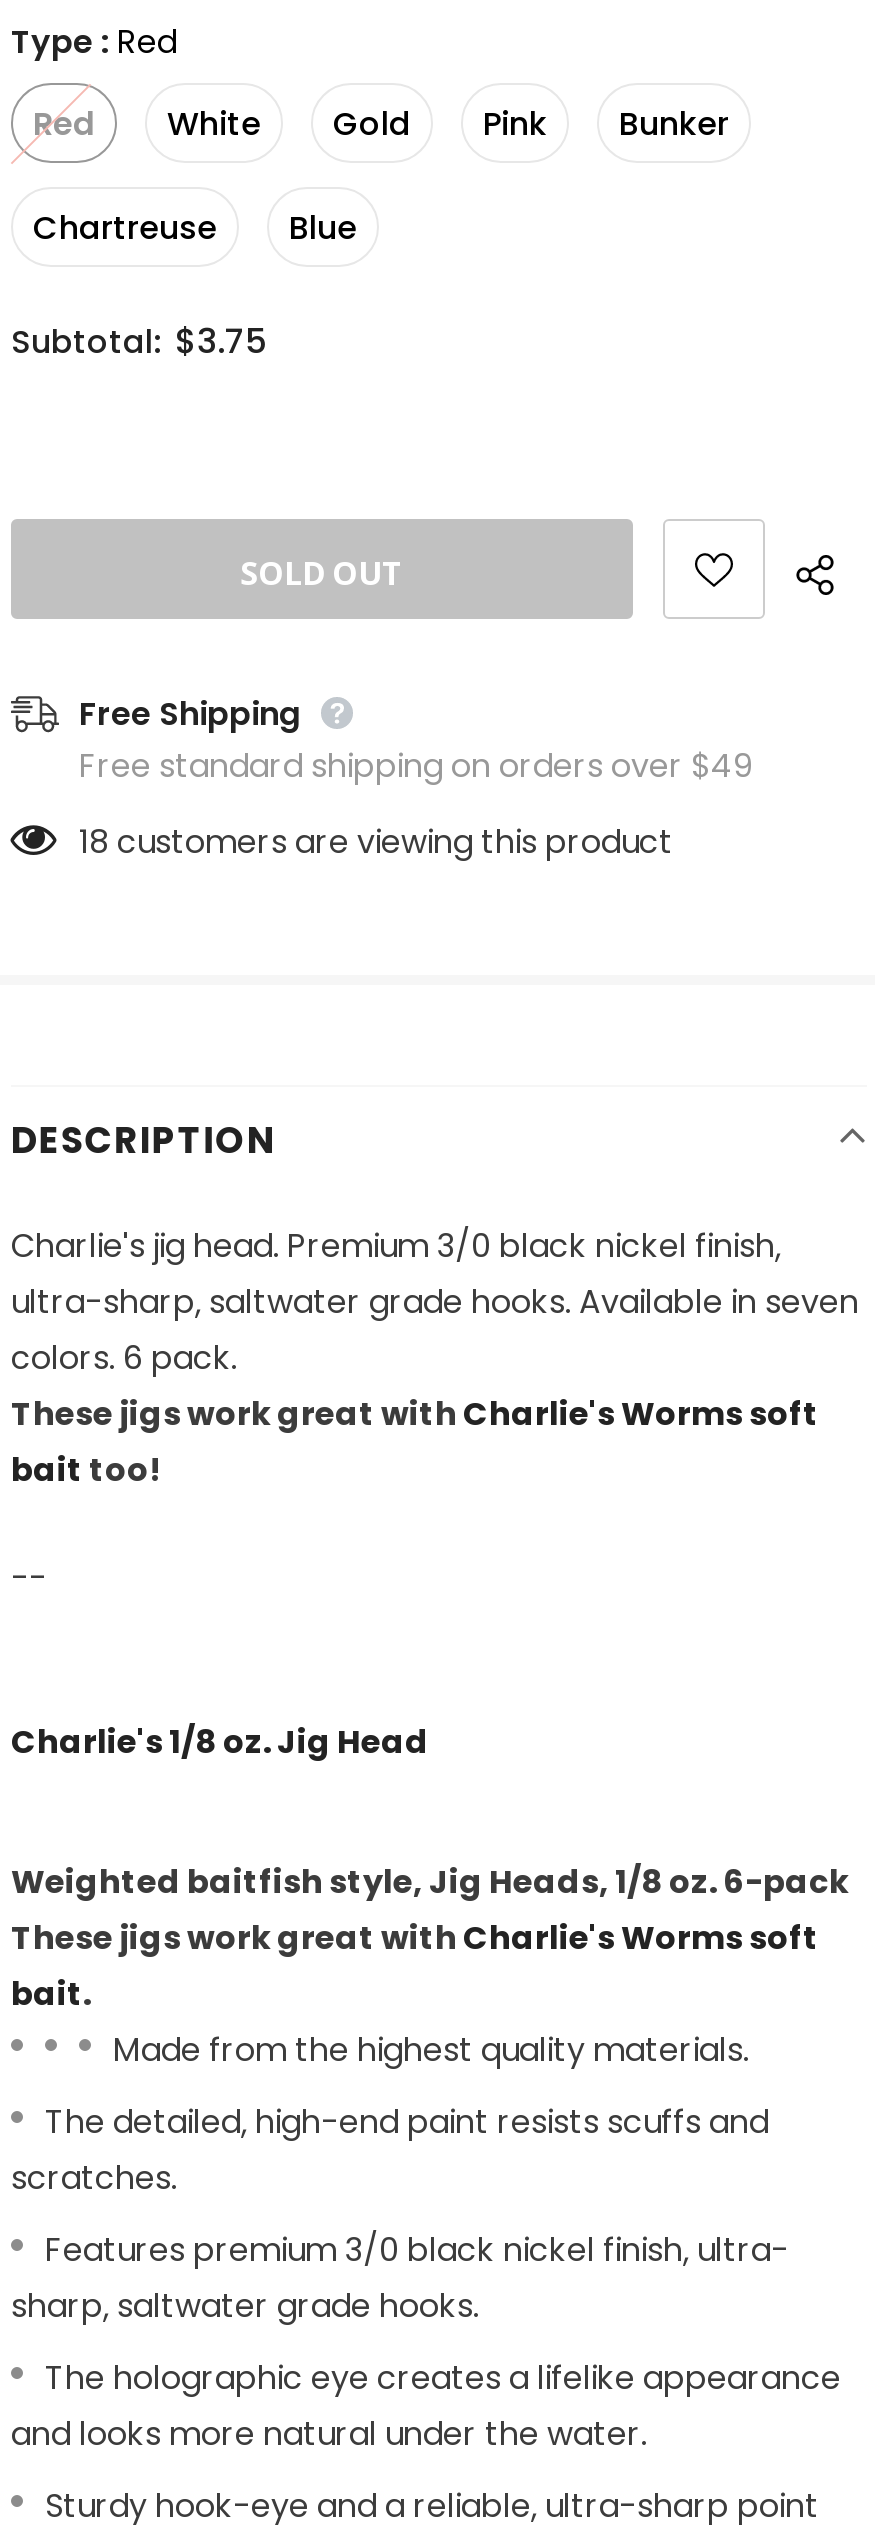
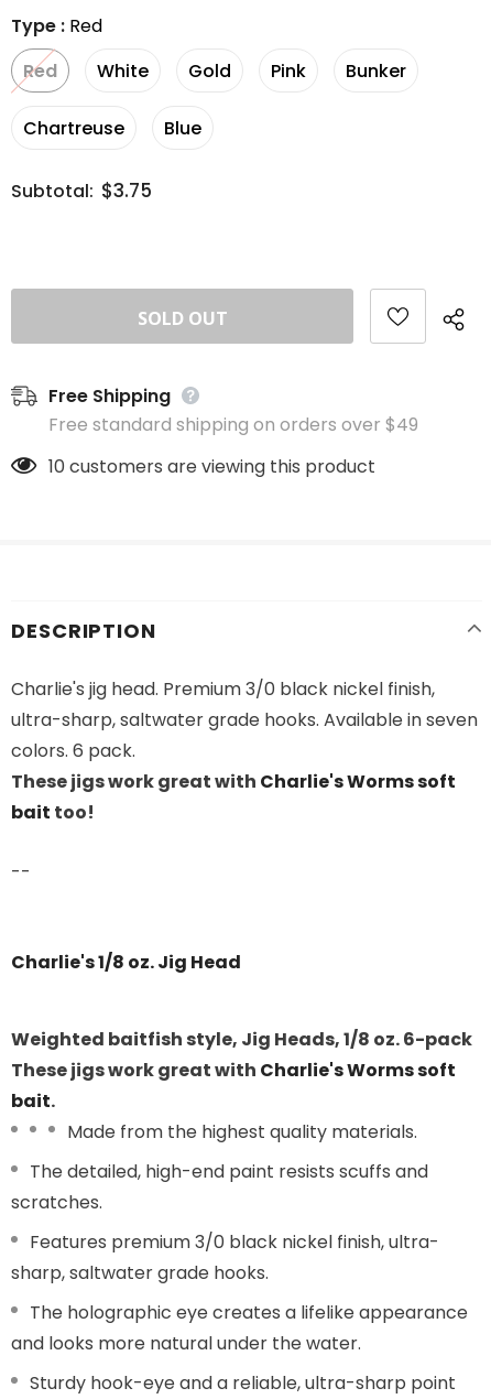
[79,818,673,864] 18 customers are viewing this product -> [48,453,375,479] 10 customers are viewing this product

